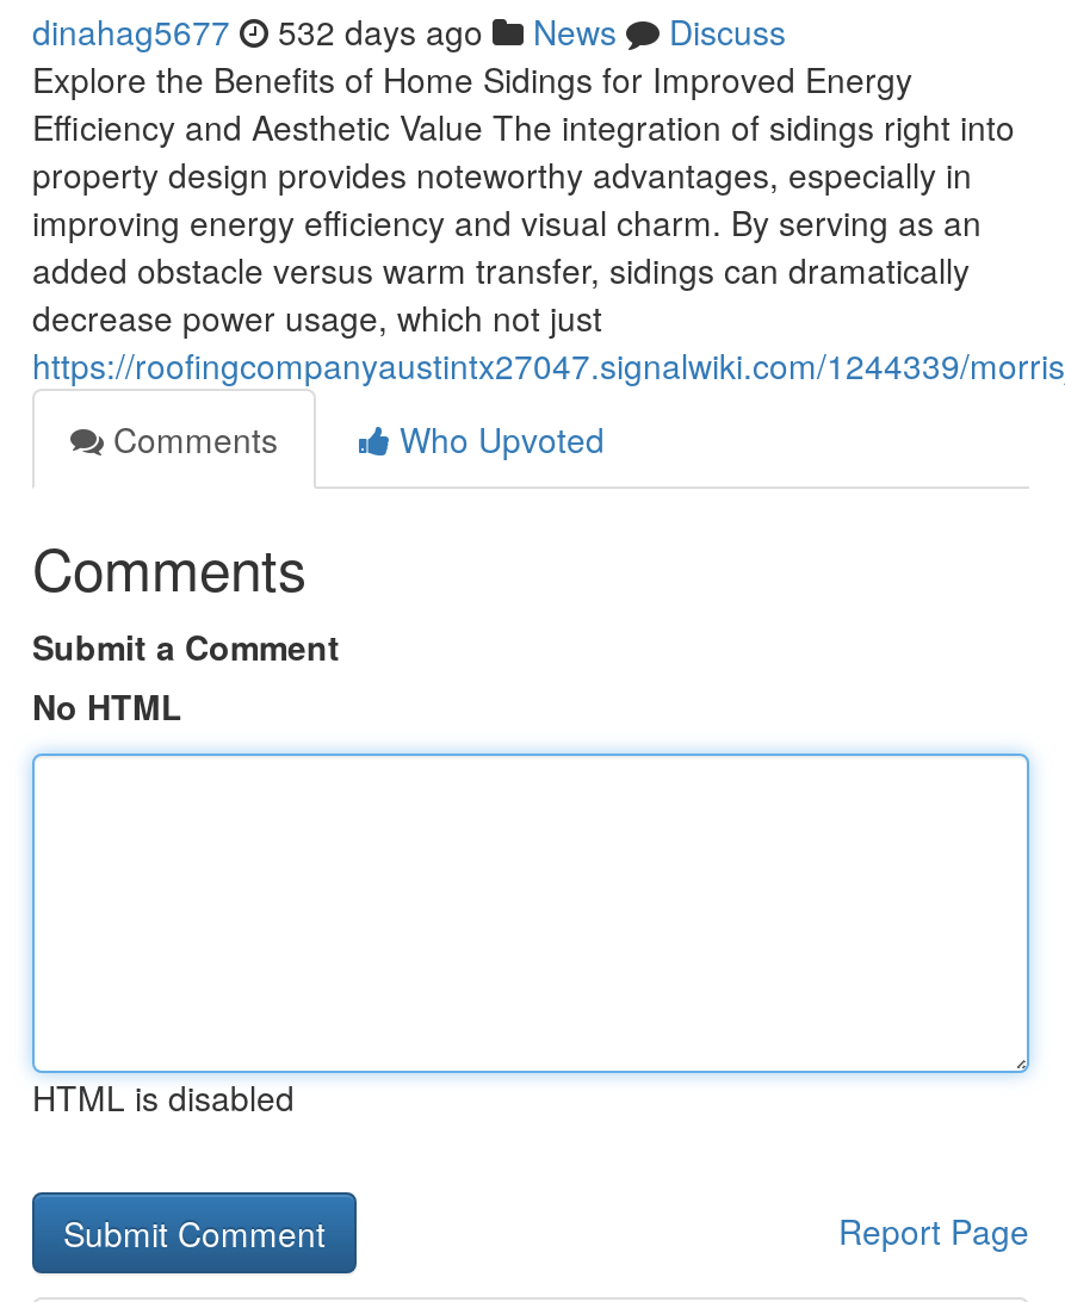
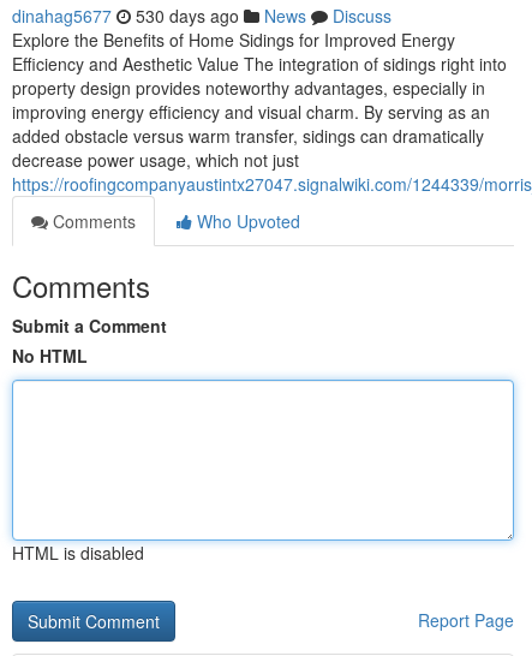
[32,7,786,55] dinahag5677 532 days ago News Discuss -> [12,4,391,28] dinahag5677 530 days ago News Discuss

